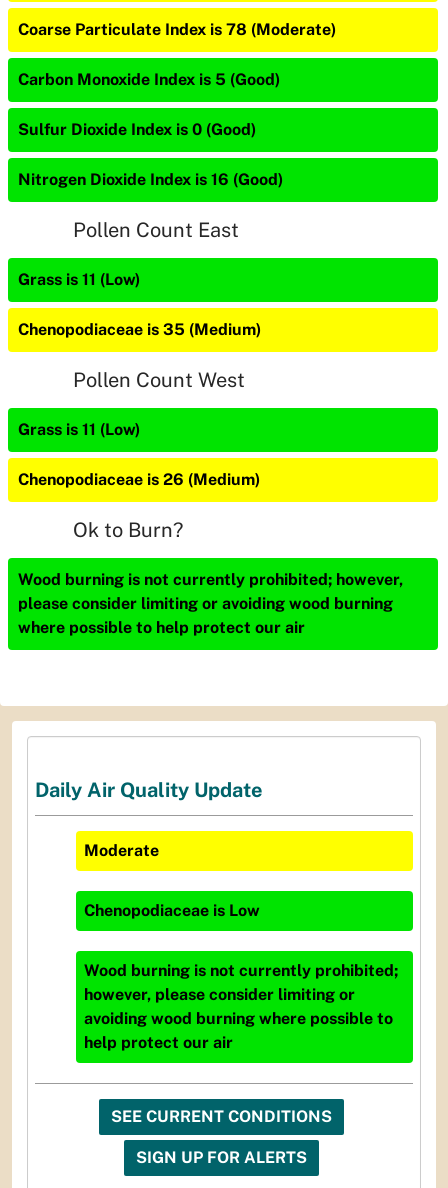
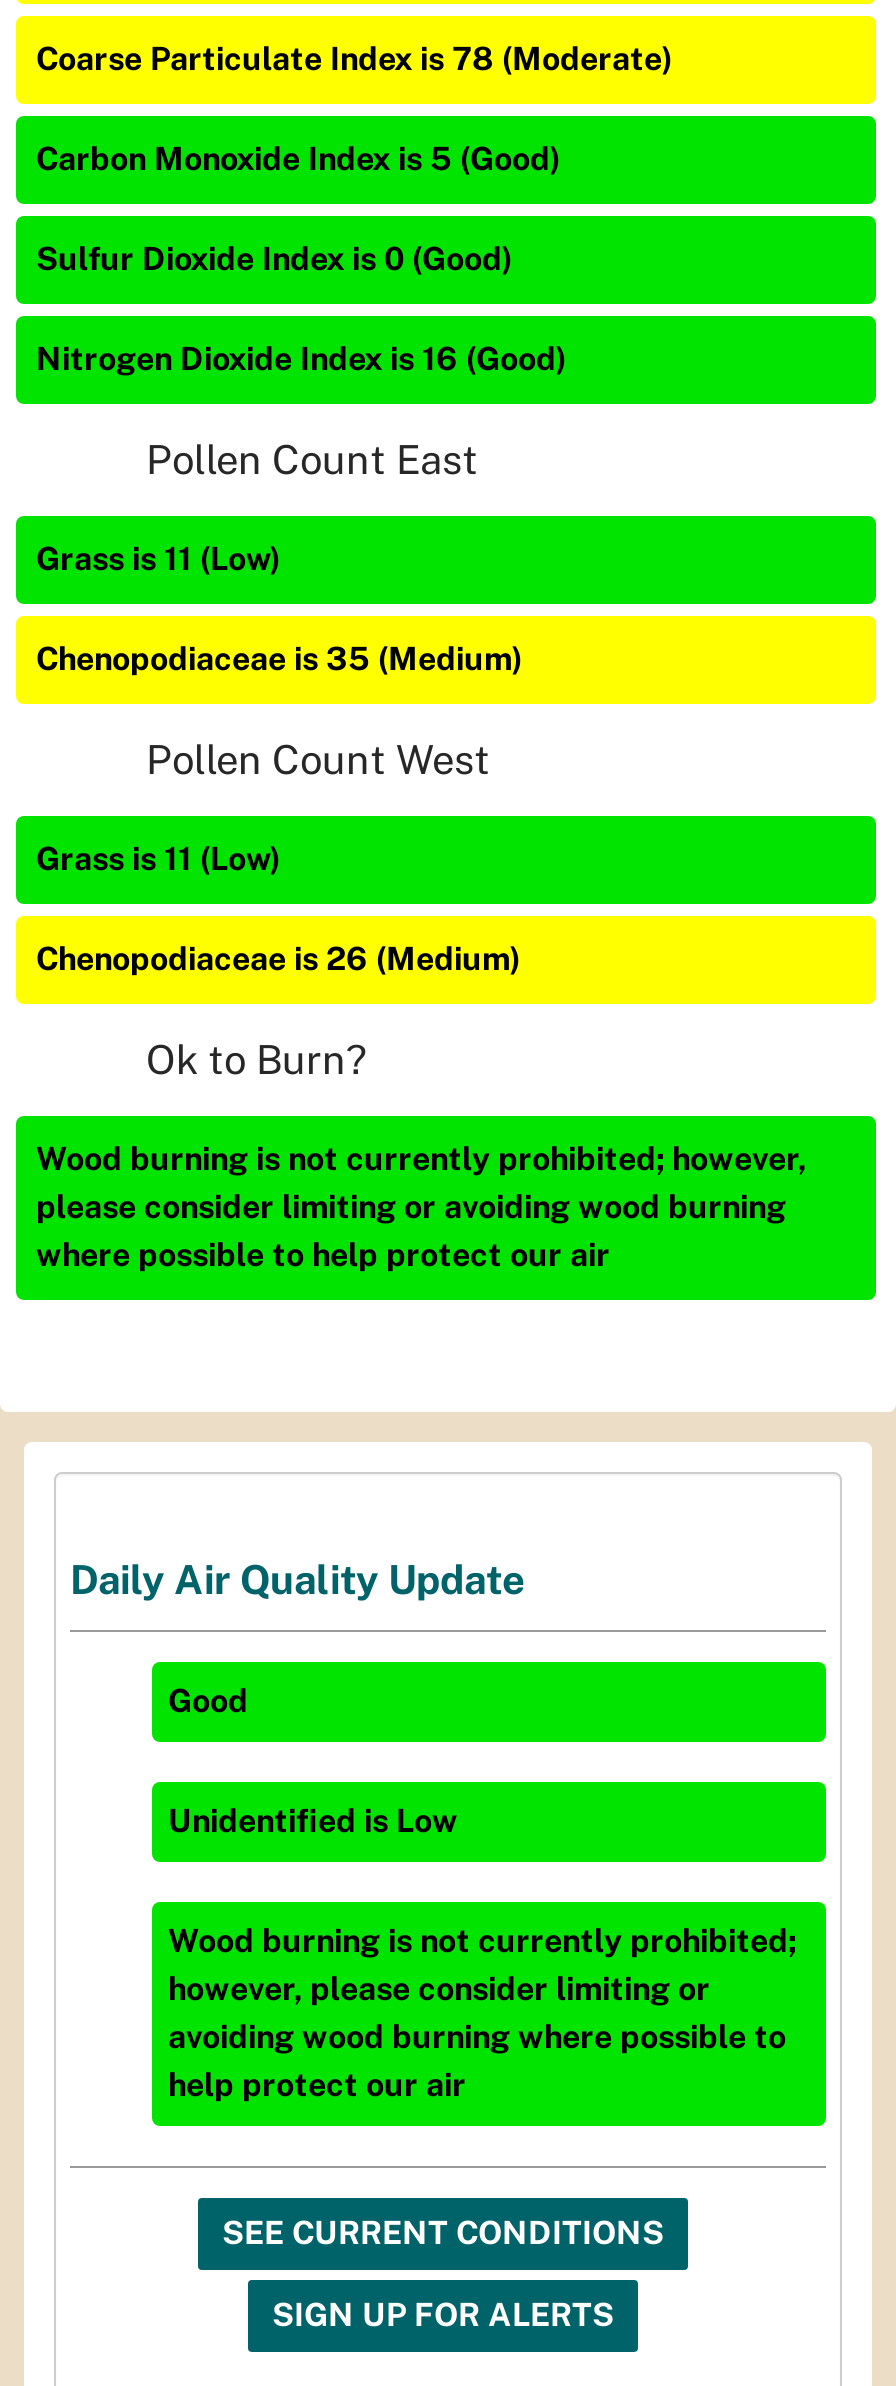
[84,841,159,860] Moderate -> [168,1683,248,1721] Good
[84,901,260,920] Chenopodiaceae is Low -> [168,1803,458,1841] Unidentified is Low

